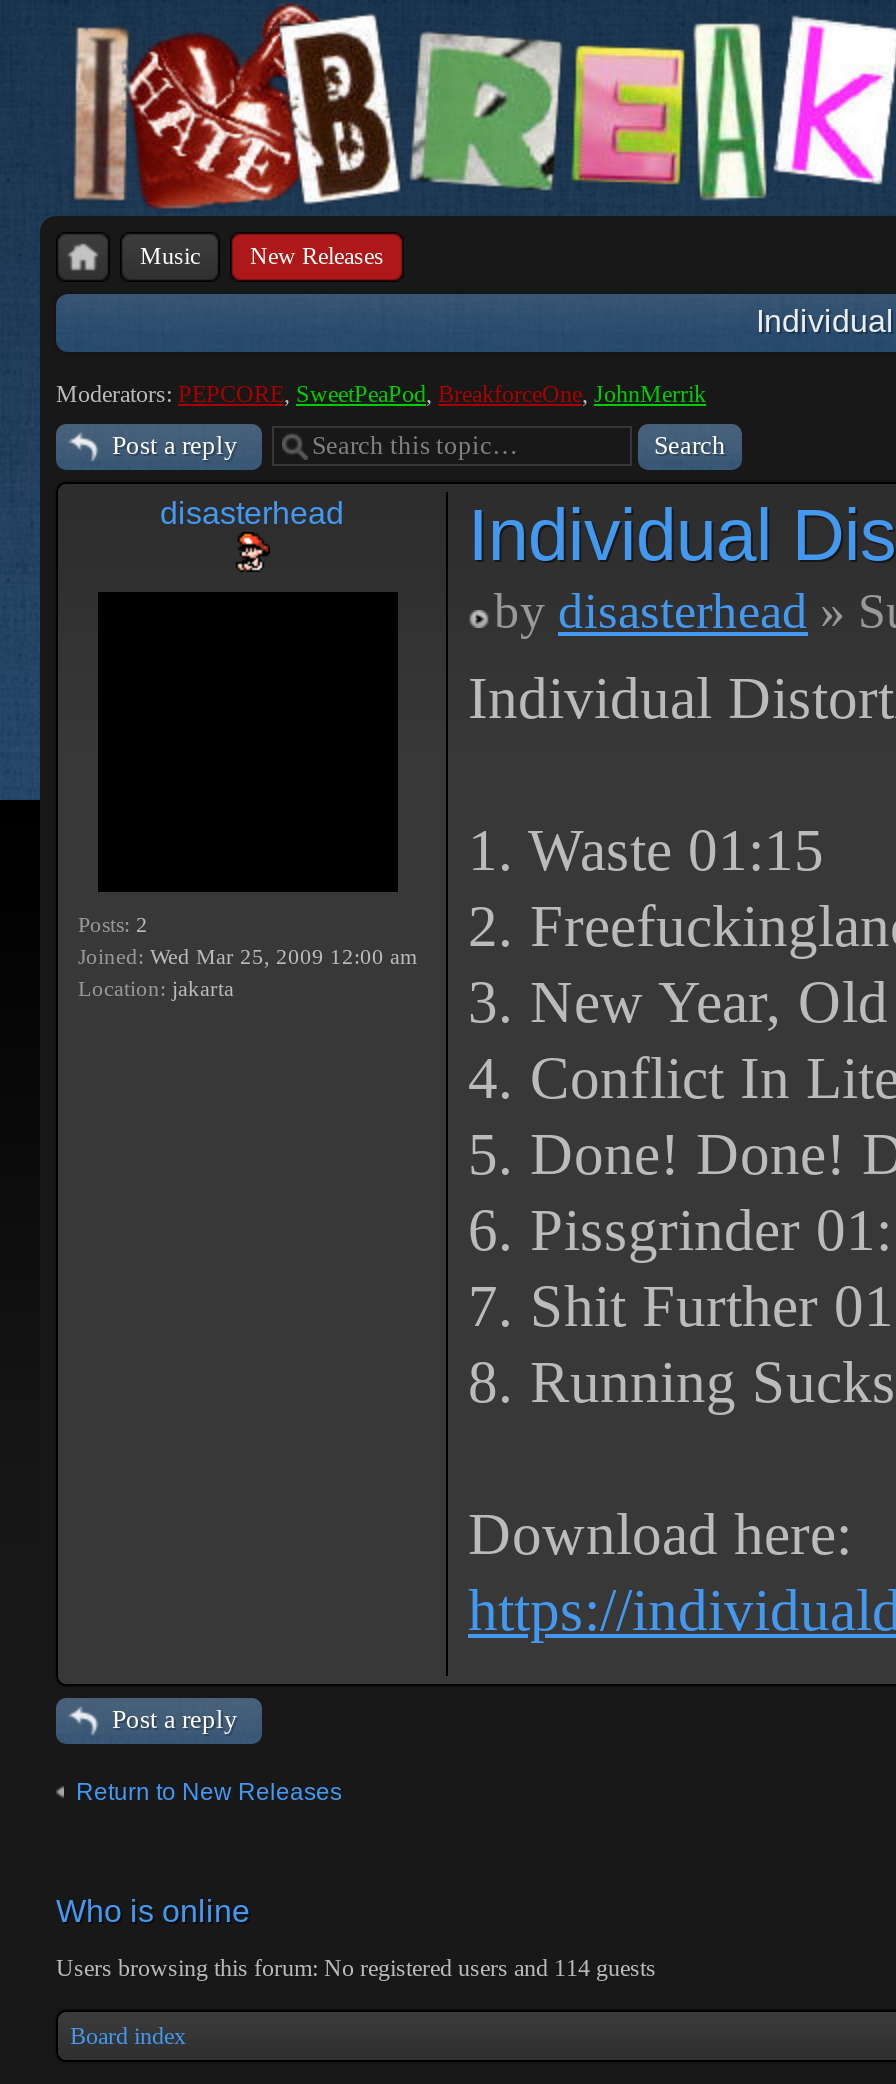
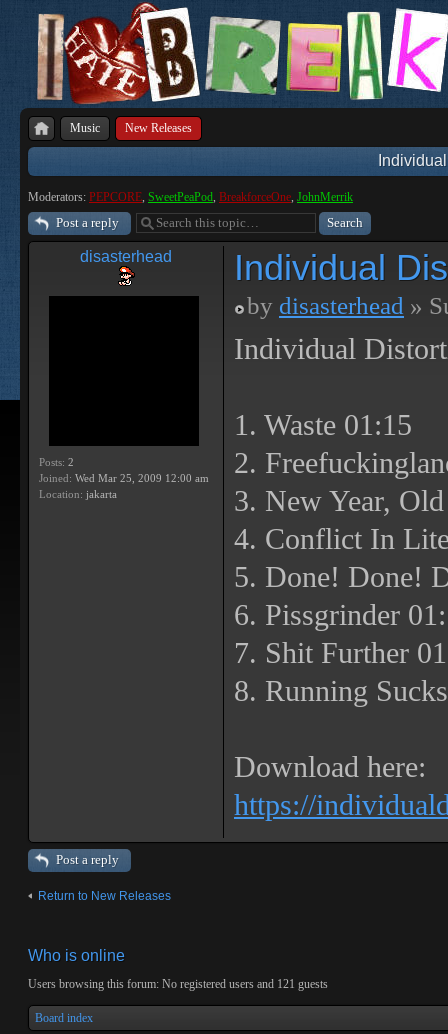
[56,1954,656,1982] Users browsing this forum: No registered users and 114 guests -> [28,977,328,991] Users browsing this forum: No registered users and 121 guests

